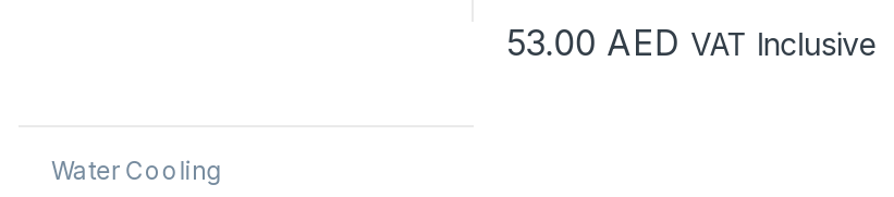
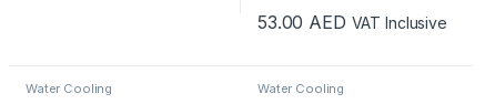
none -> [257,81,344,96] Water Cooling

